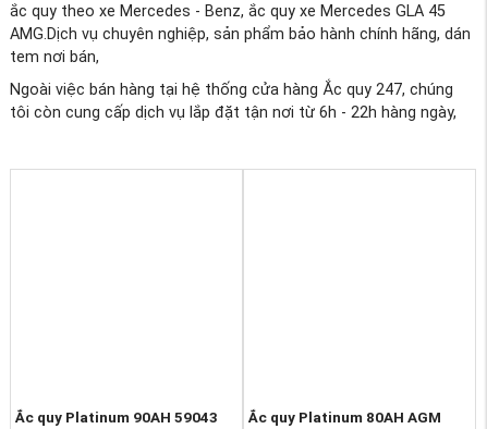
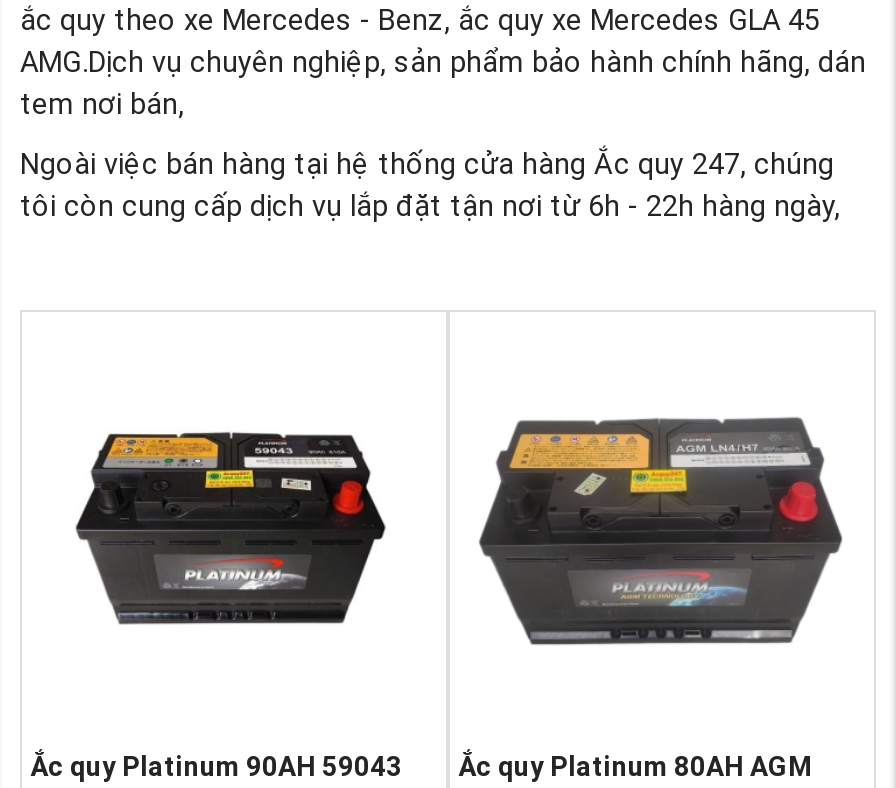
none -> [74,430,388,626] [image]
none -> [478,416,844,646] [image]

